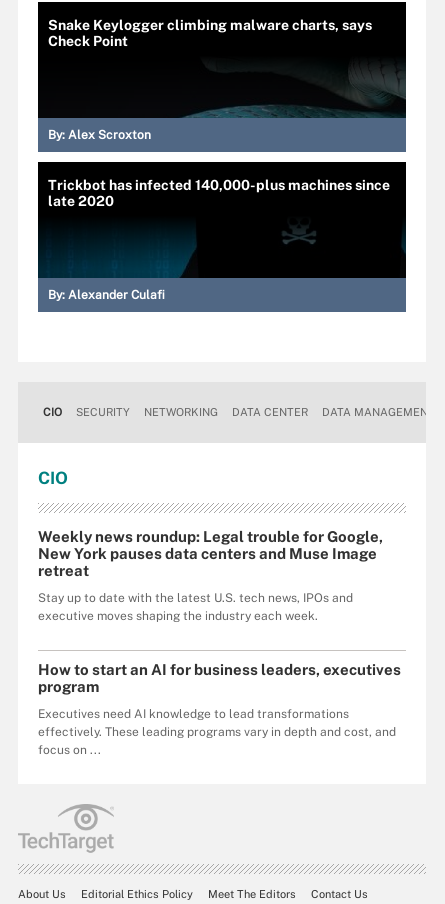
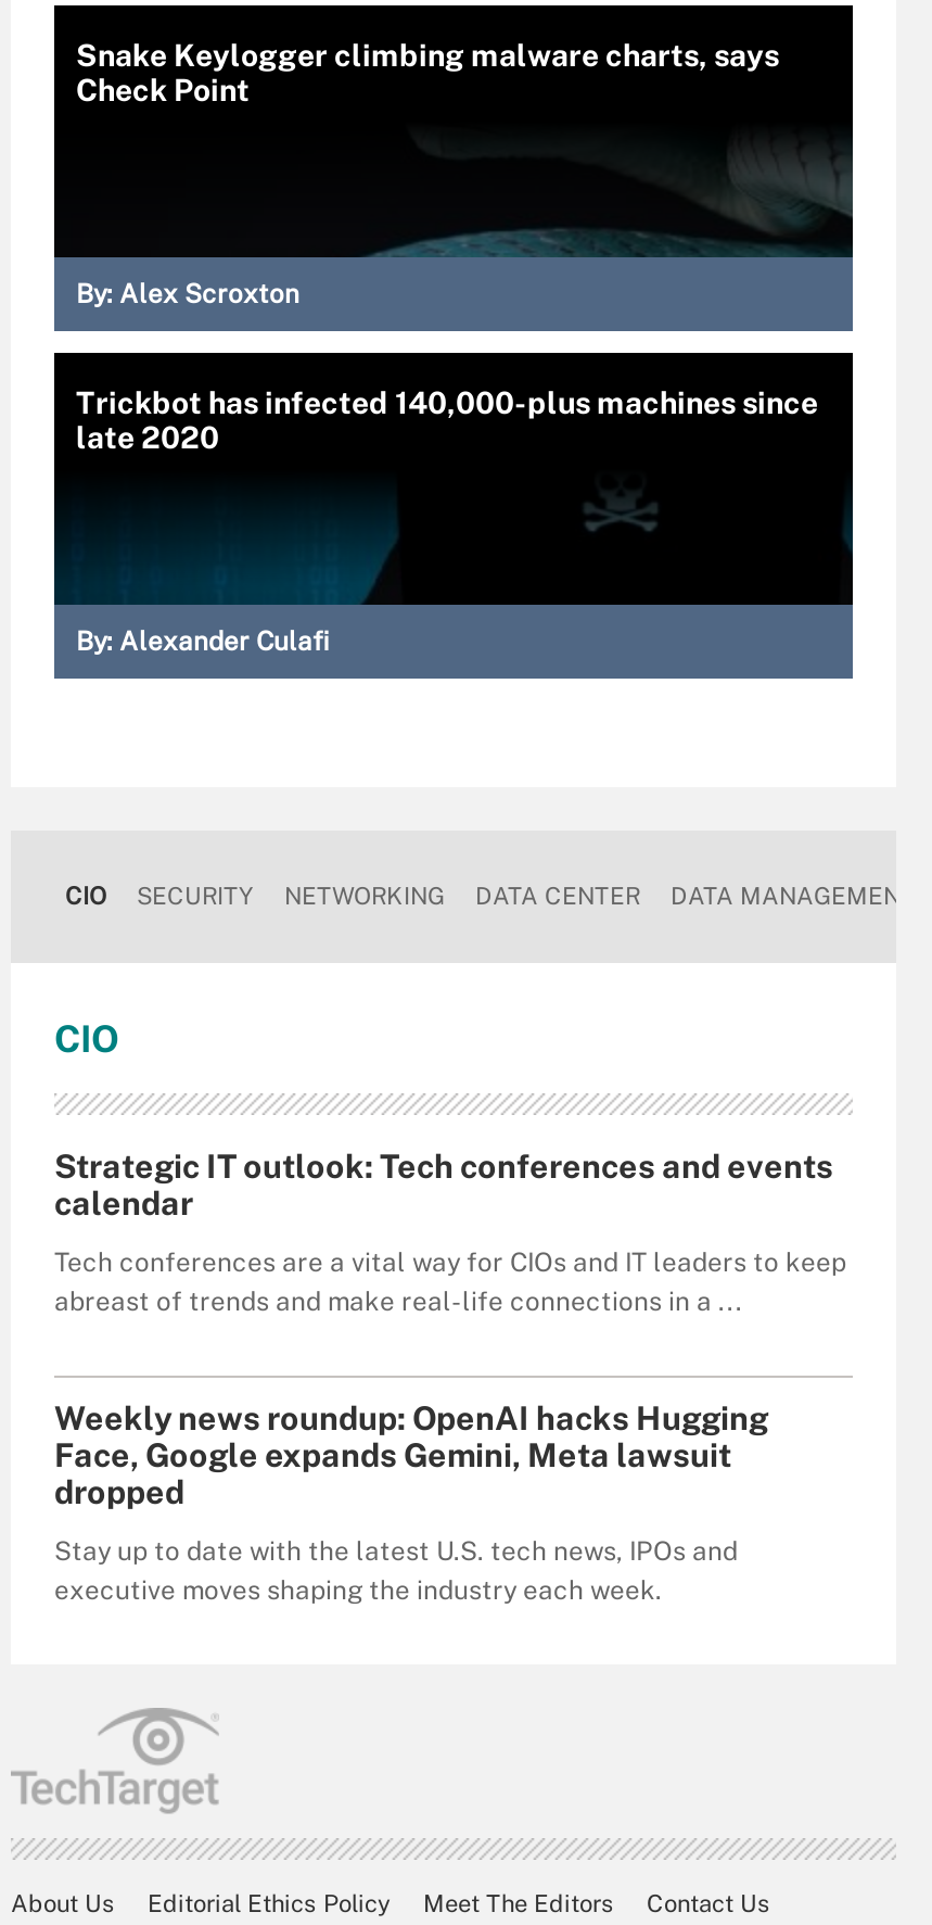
[38,528,383,579] Weekly news roundup: Legal trouble for Google, | New York pauses data centers and Muse Image | retreat -> [54,1148,846,1510] Strategic IT outlook: Tech conferences and events | calendar | Tech conferences are a vital way for CIOs and IT leaders to keep | abreast of trends and make real-life connections in a ... | Weekly news roundup: OpenAI hacks Hugging | Face, Google expands Gemini, Meta lawsuit | dropped
moved [38,591,353,623] -> [54,1536,738,1606]: Stay up to date with the latest U.S. tech news, IPOs and | executive moves shaping the industry each week.
[38,661,401,757] How to start an AI for business leaders, executives | program | Executives need AI knowledge to lead transformations | effectively. These leading programs vary in depth and cost, and | focus on ... -> none

